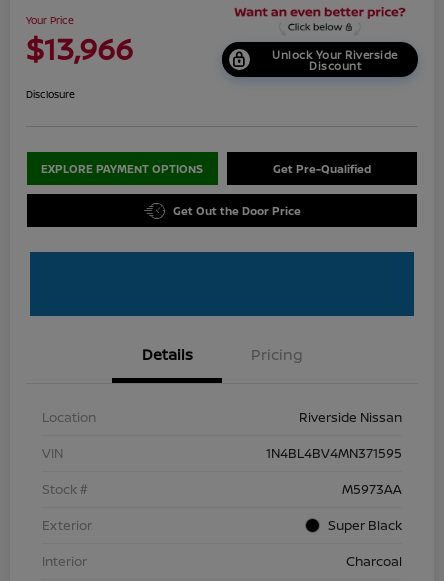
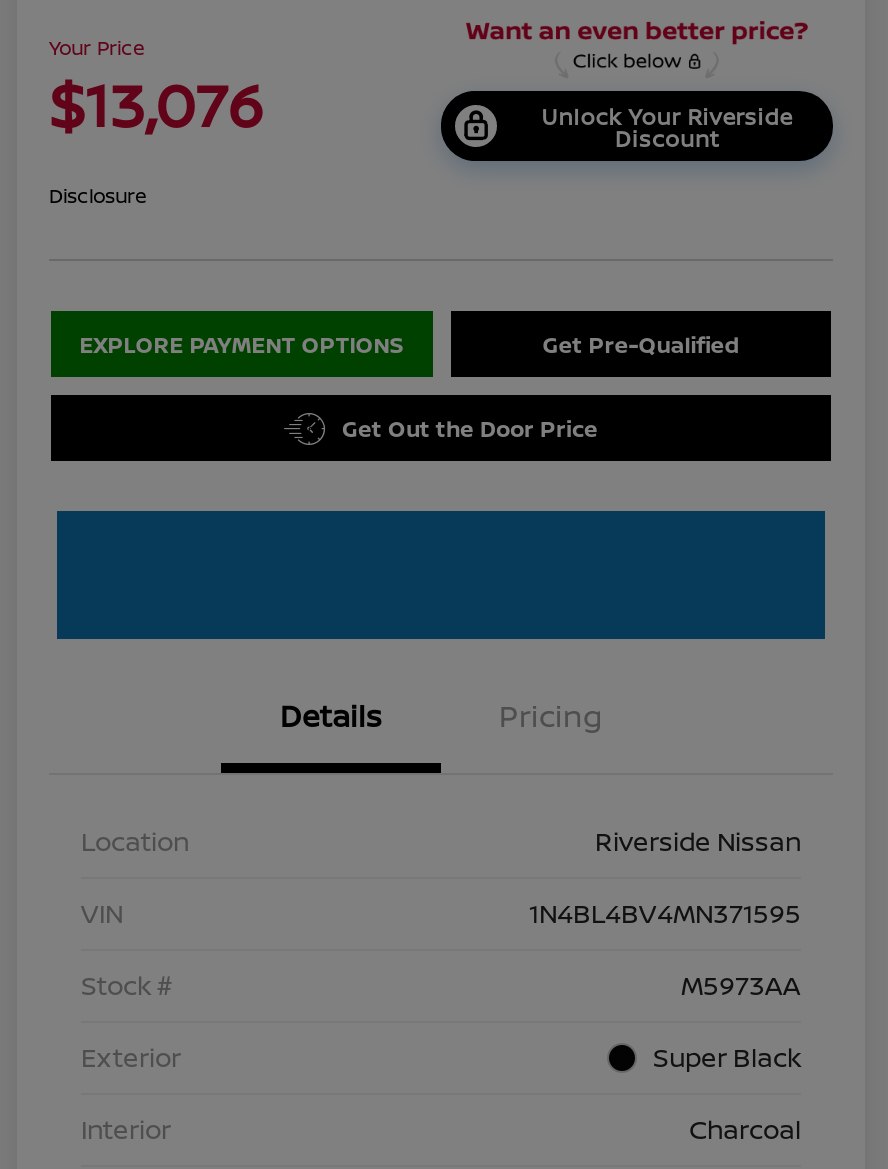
[26,28,133,69] $13,966 -> [49,62,263,144] $13,076

